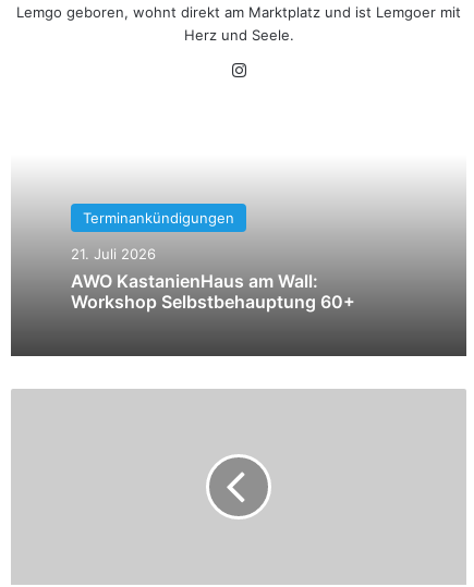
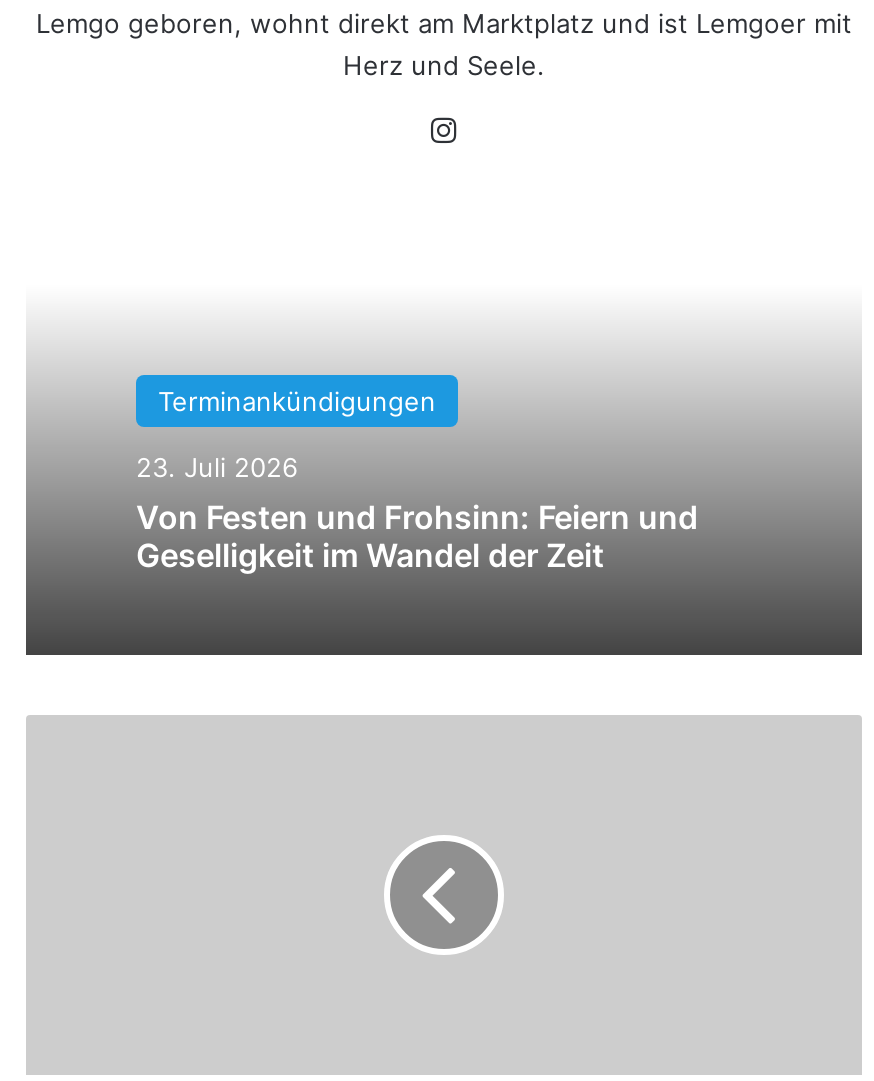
[71,245,355,313] 21. Juli 2026 | AWO KastanienHaus am Wall: | Workshop Selbstbehauptung 60+ -> [136,451,698,575] 23. Juli 2026 | Von Festen und Frohsinn: Feiern und | Geselligkeit im Wandel der Zeit

